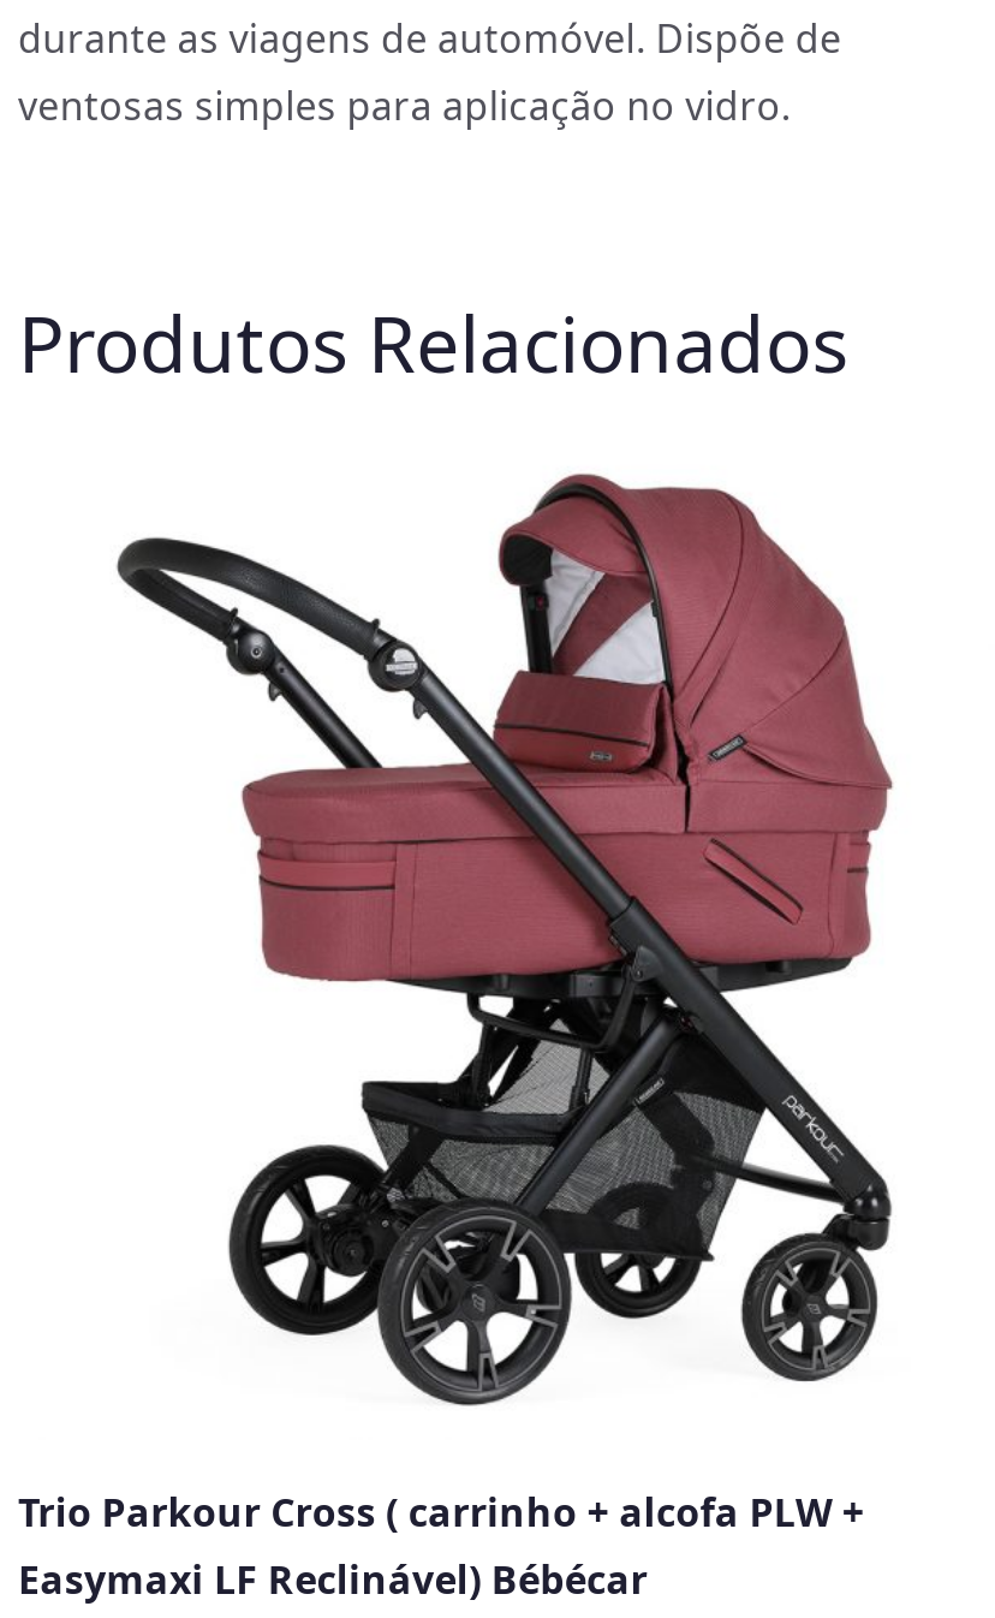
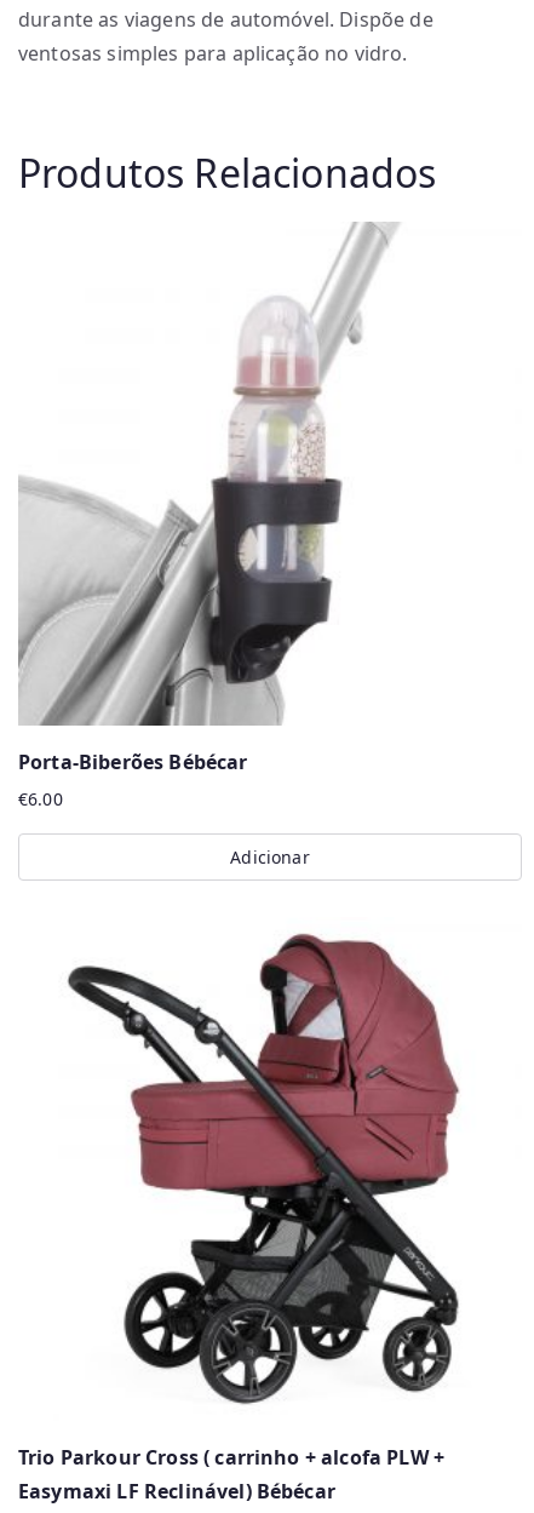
none -> [17,222,398,869] [image] | Porta-Biberões Bébécar | €6.00 | Adicionar

